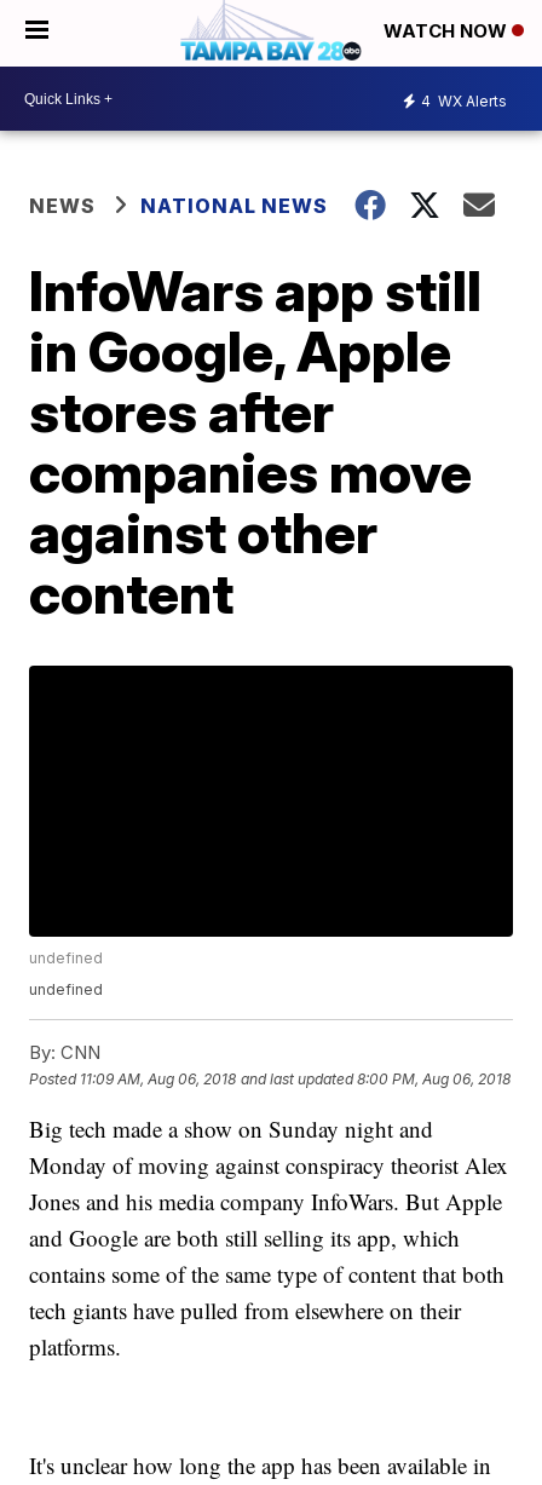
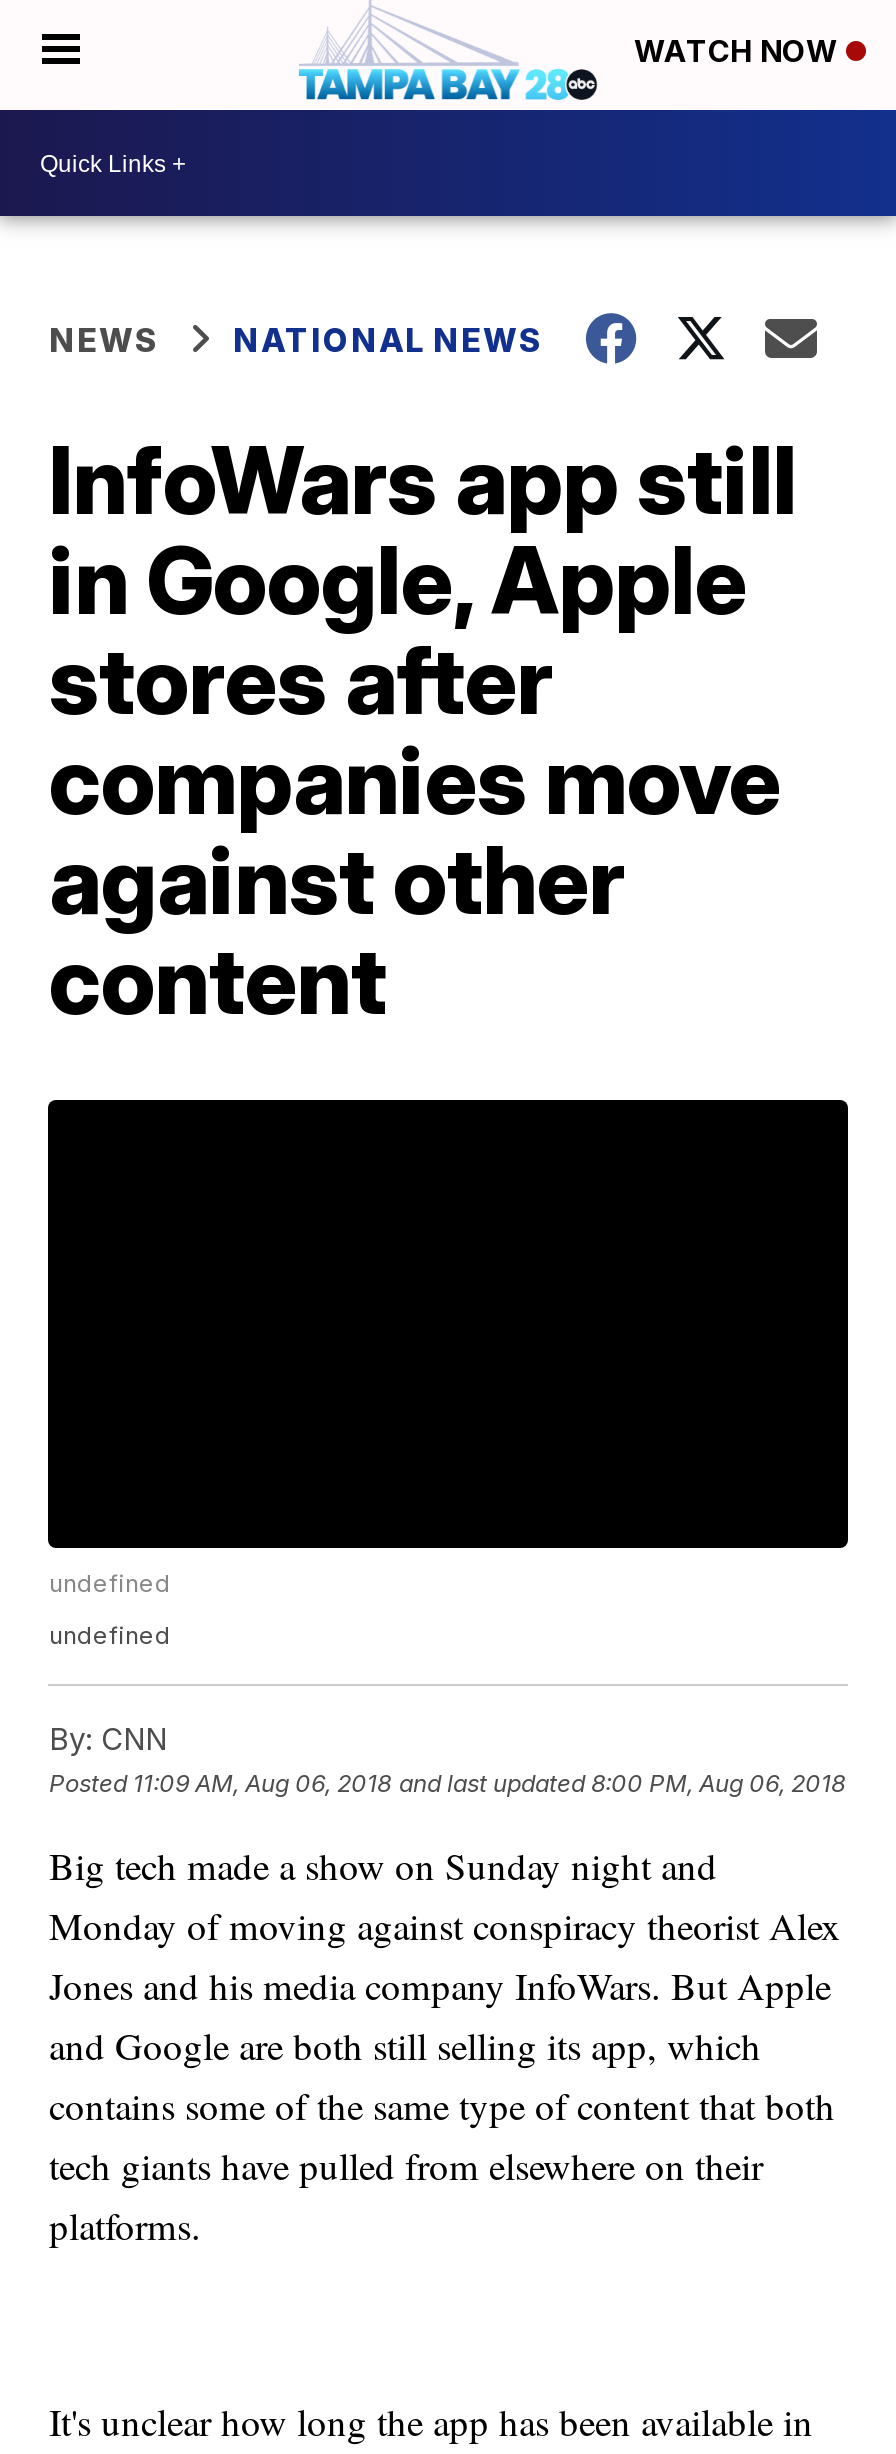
[421,91,507,110] 4 WX Alerts -> none

